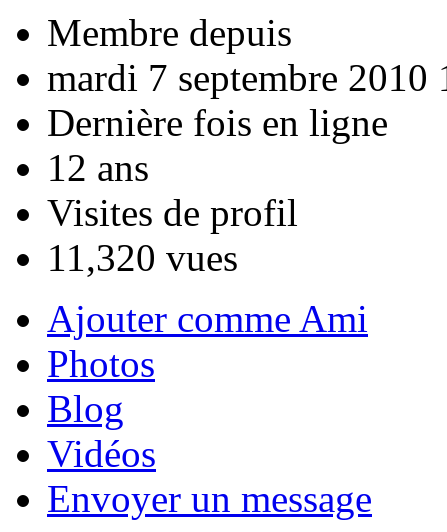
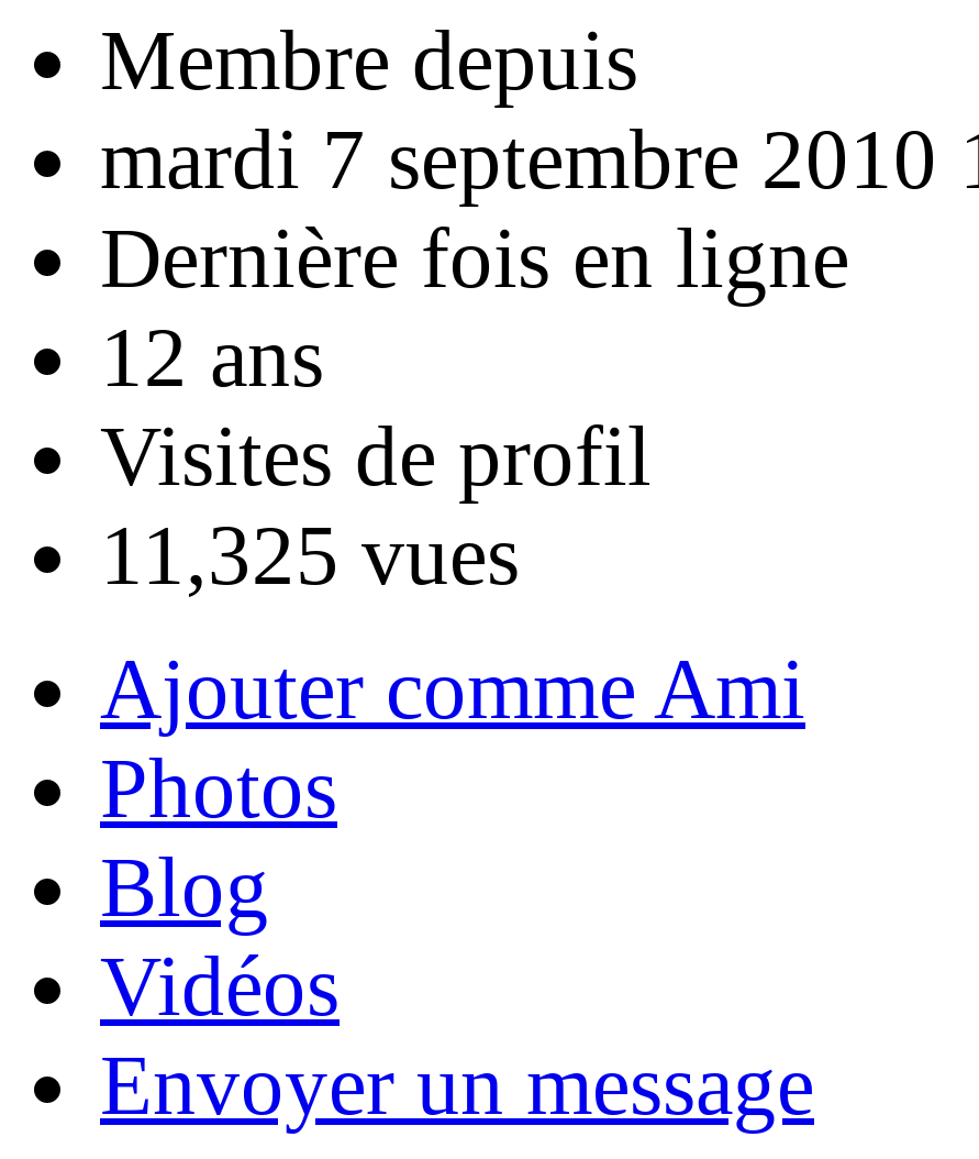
[47,236,238,279] 11,320 vues -> [100,507,520,602] 11,325 vues

